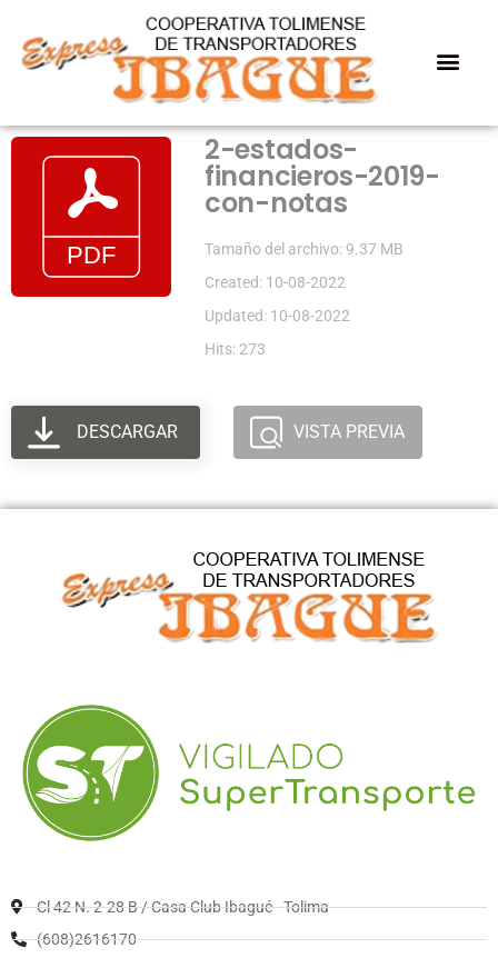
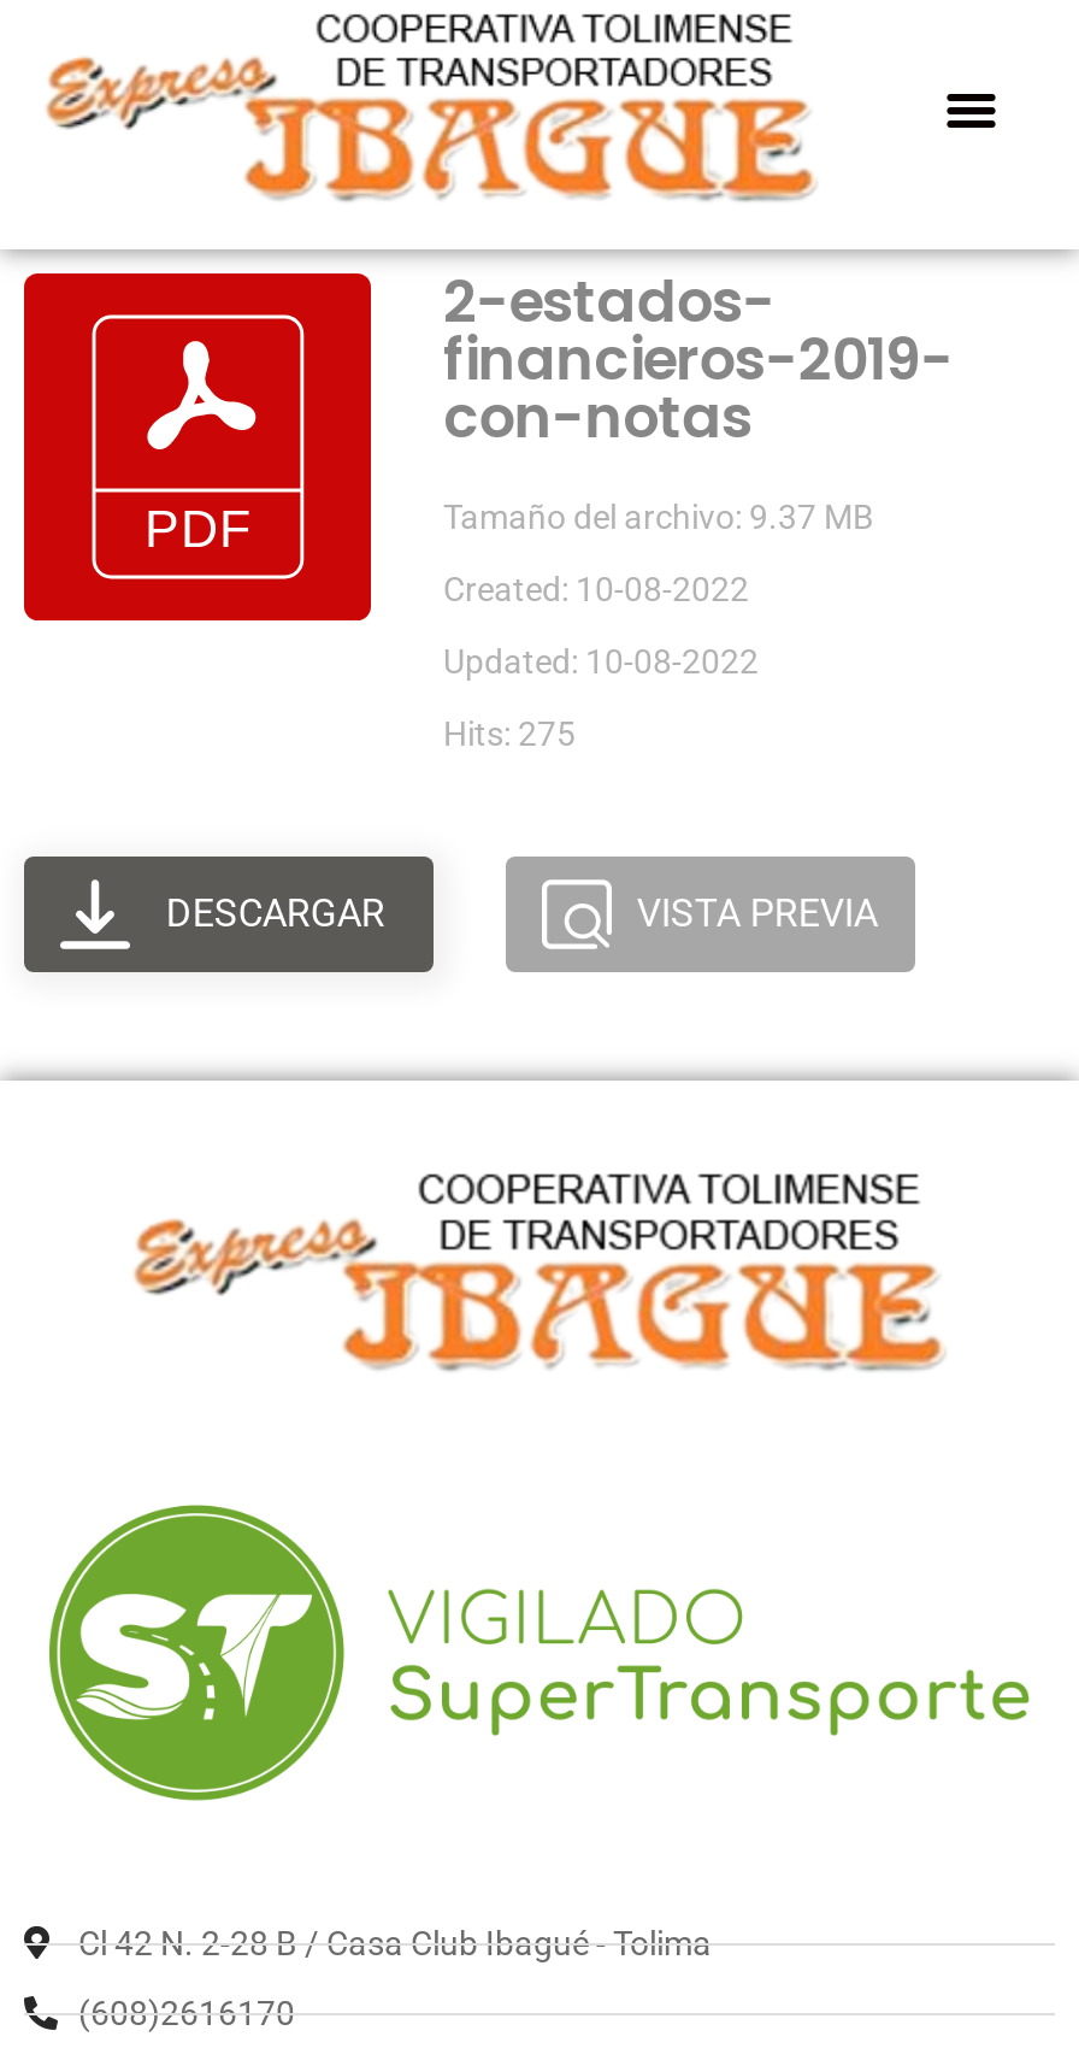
[205,340,266,358] Hits: 273 -> [443,714,576,753] Hits: 275

